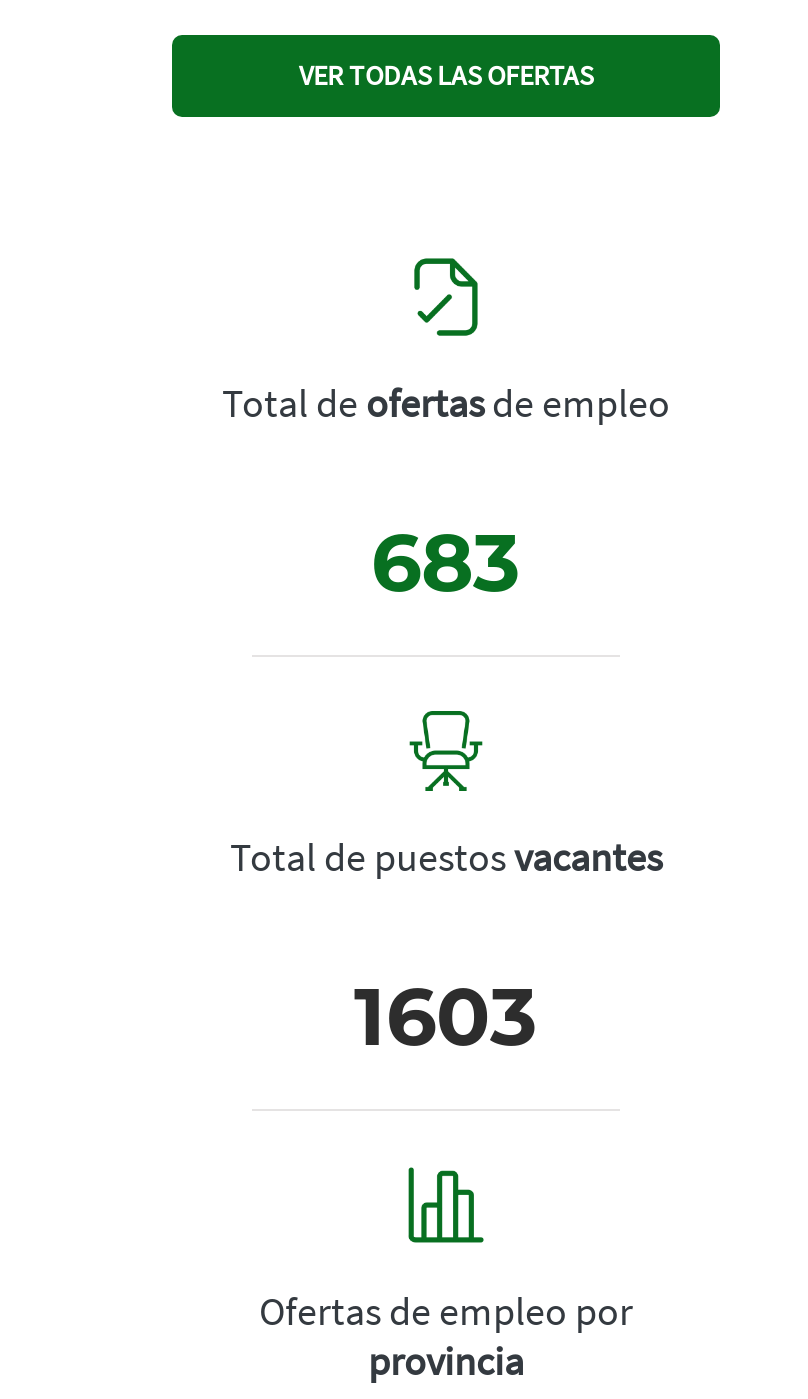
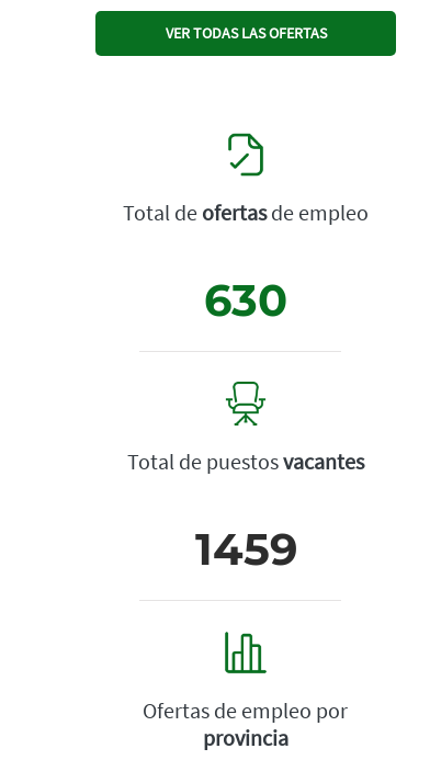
[371,513,521,611] 683 -> [204,273,287,327] 630
[354,967,538,1065] 1603 -> [195,522,297,576] 1459

